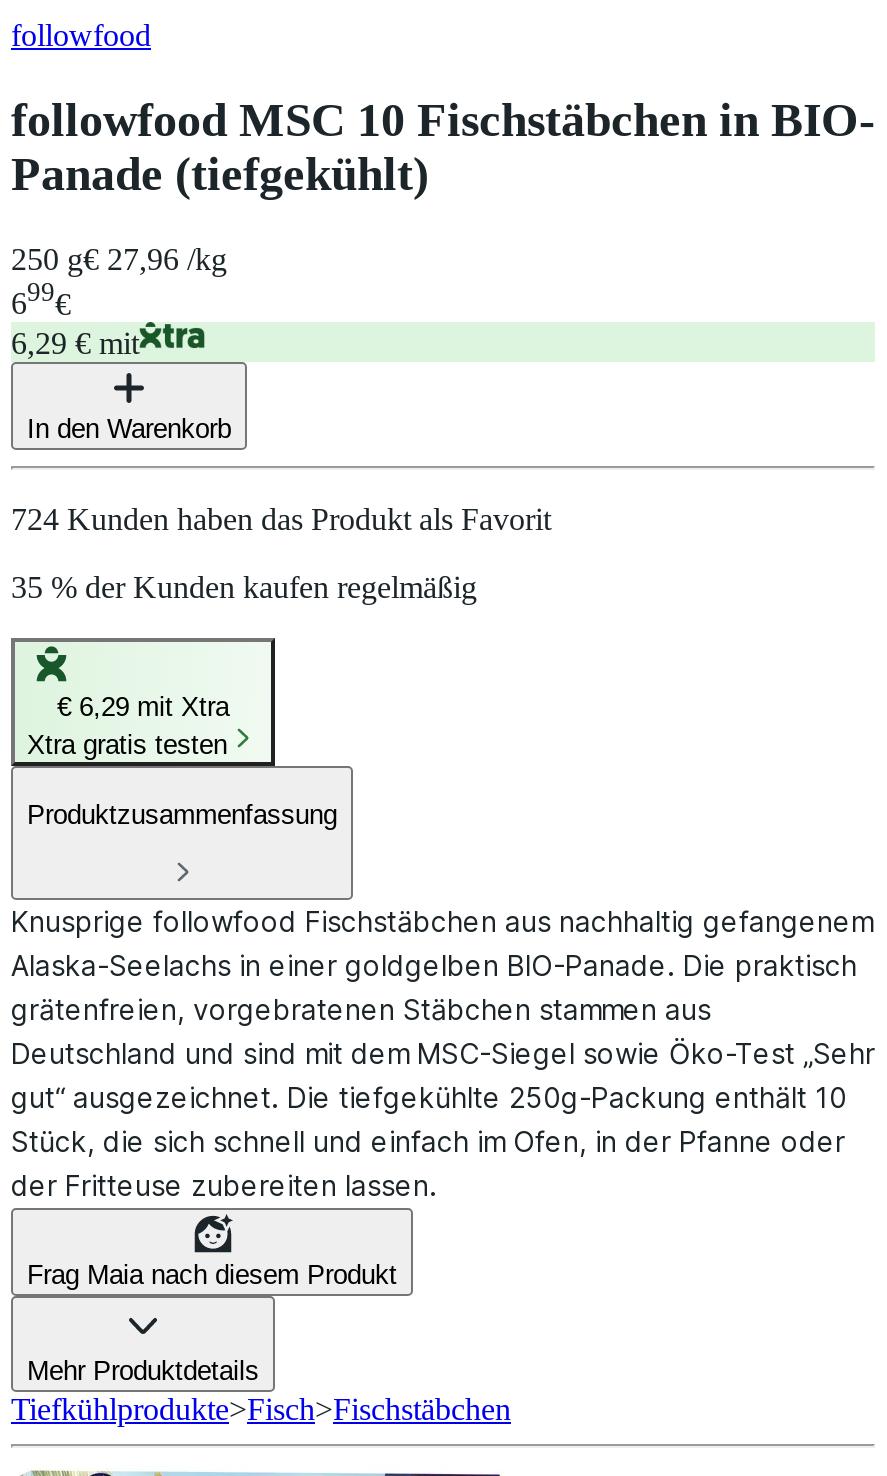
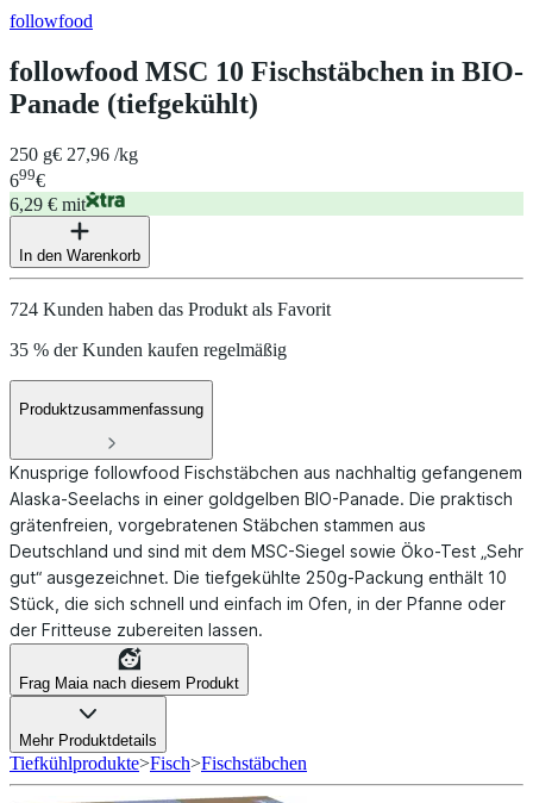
[11,638,277,768] [image] | € 6,29 mit Xtra | Xtra gratis testen -> none

